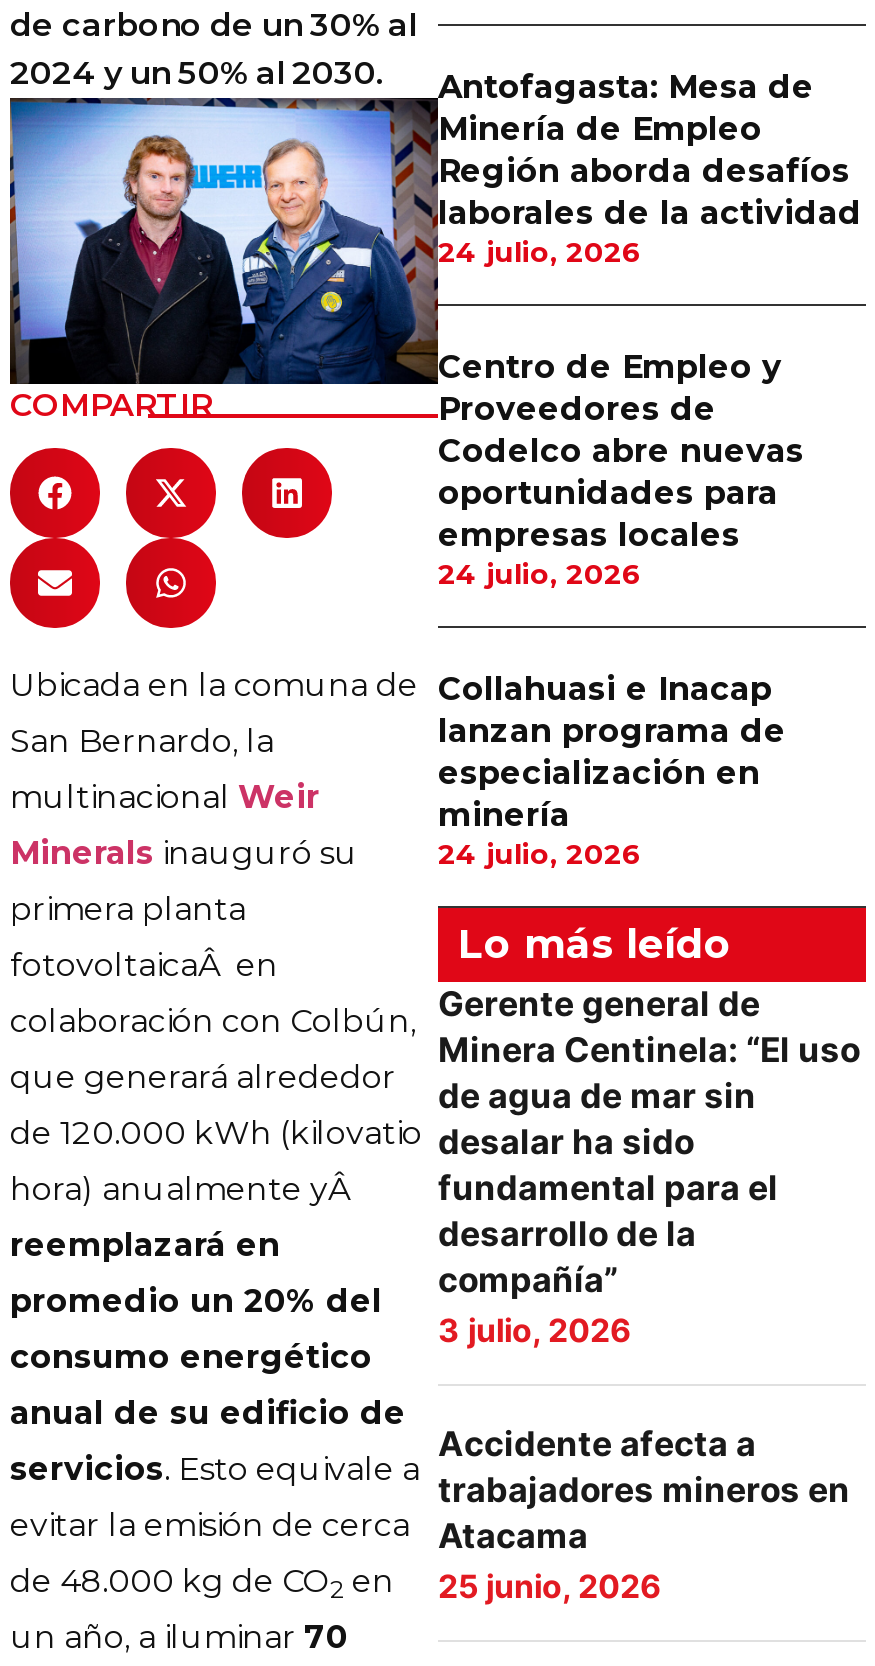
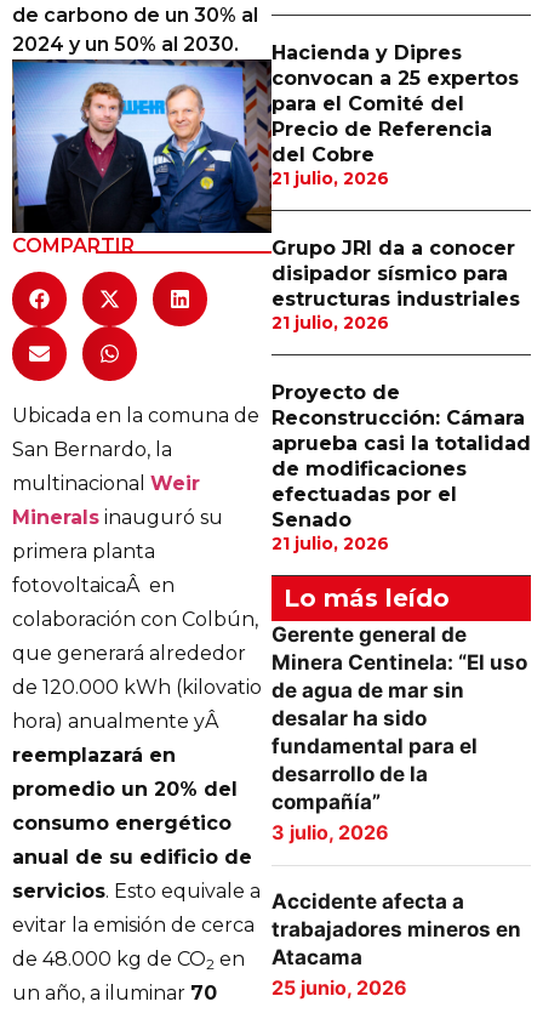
[438,68,862,270] Antofagasta: Mesa de | Minería de Empleo | Región aborda desafíos | laborales de la actividad | 24 julio, 2026 -> [271,41,519,189] Hacienda y Dipres | convocan a 25 expertos | para el Comité del | Precio de Referencia | del Cobre | 21 julio, 2026
[438,348,804,592] Centro de Empleo y | Proveedores de | Codelco abre nuevas | oportunidades para | empresas locales | 24 julio, 2026 -> [271,237,520,334] Grupo JRI da a conocer | disipador sísmico para | estructuras industriales | 21 julio, 2026
[438,670,786,872] Collahuasi e Inacap | lanzan programa de | especialización en | minería | 24 julio, 2026 -> [271,381,531,554] Proyecto de | Reconstrucción: Cámara | aprueba casi la totalidad | de modificaciones | efectuadas por el | Senado | 21 julio, 2026
moved [438,920,860,1606] -> [271,584,527,1000]: Lo más leído | Gerente general de | Minera Centinela: “El uso | ... | Atacama | 25 junio, 2026

